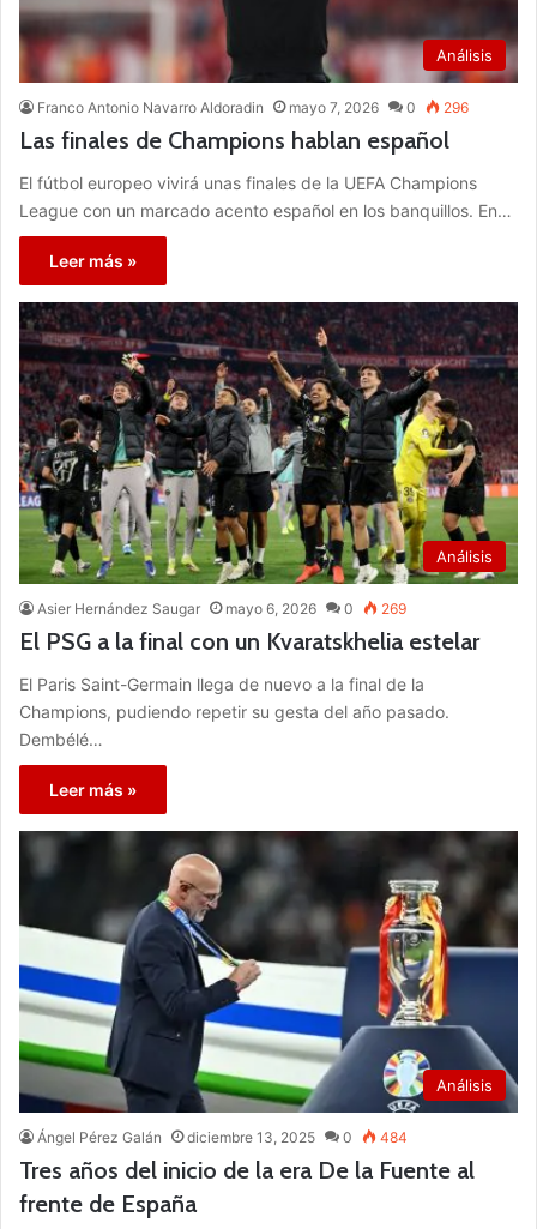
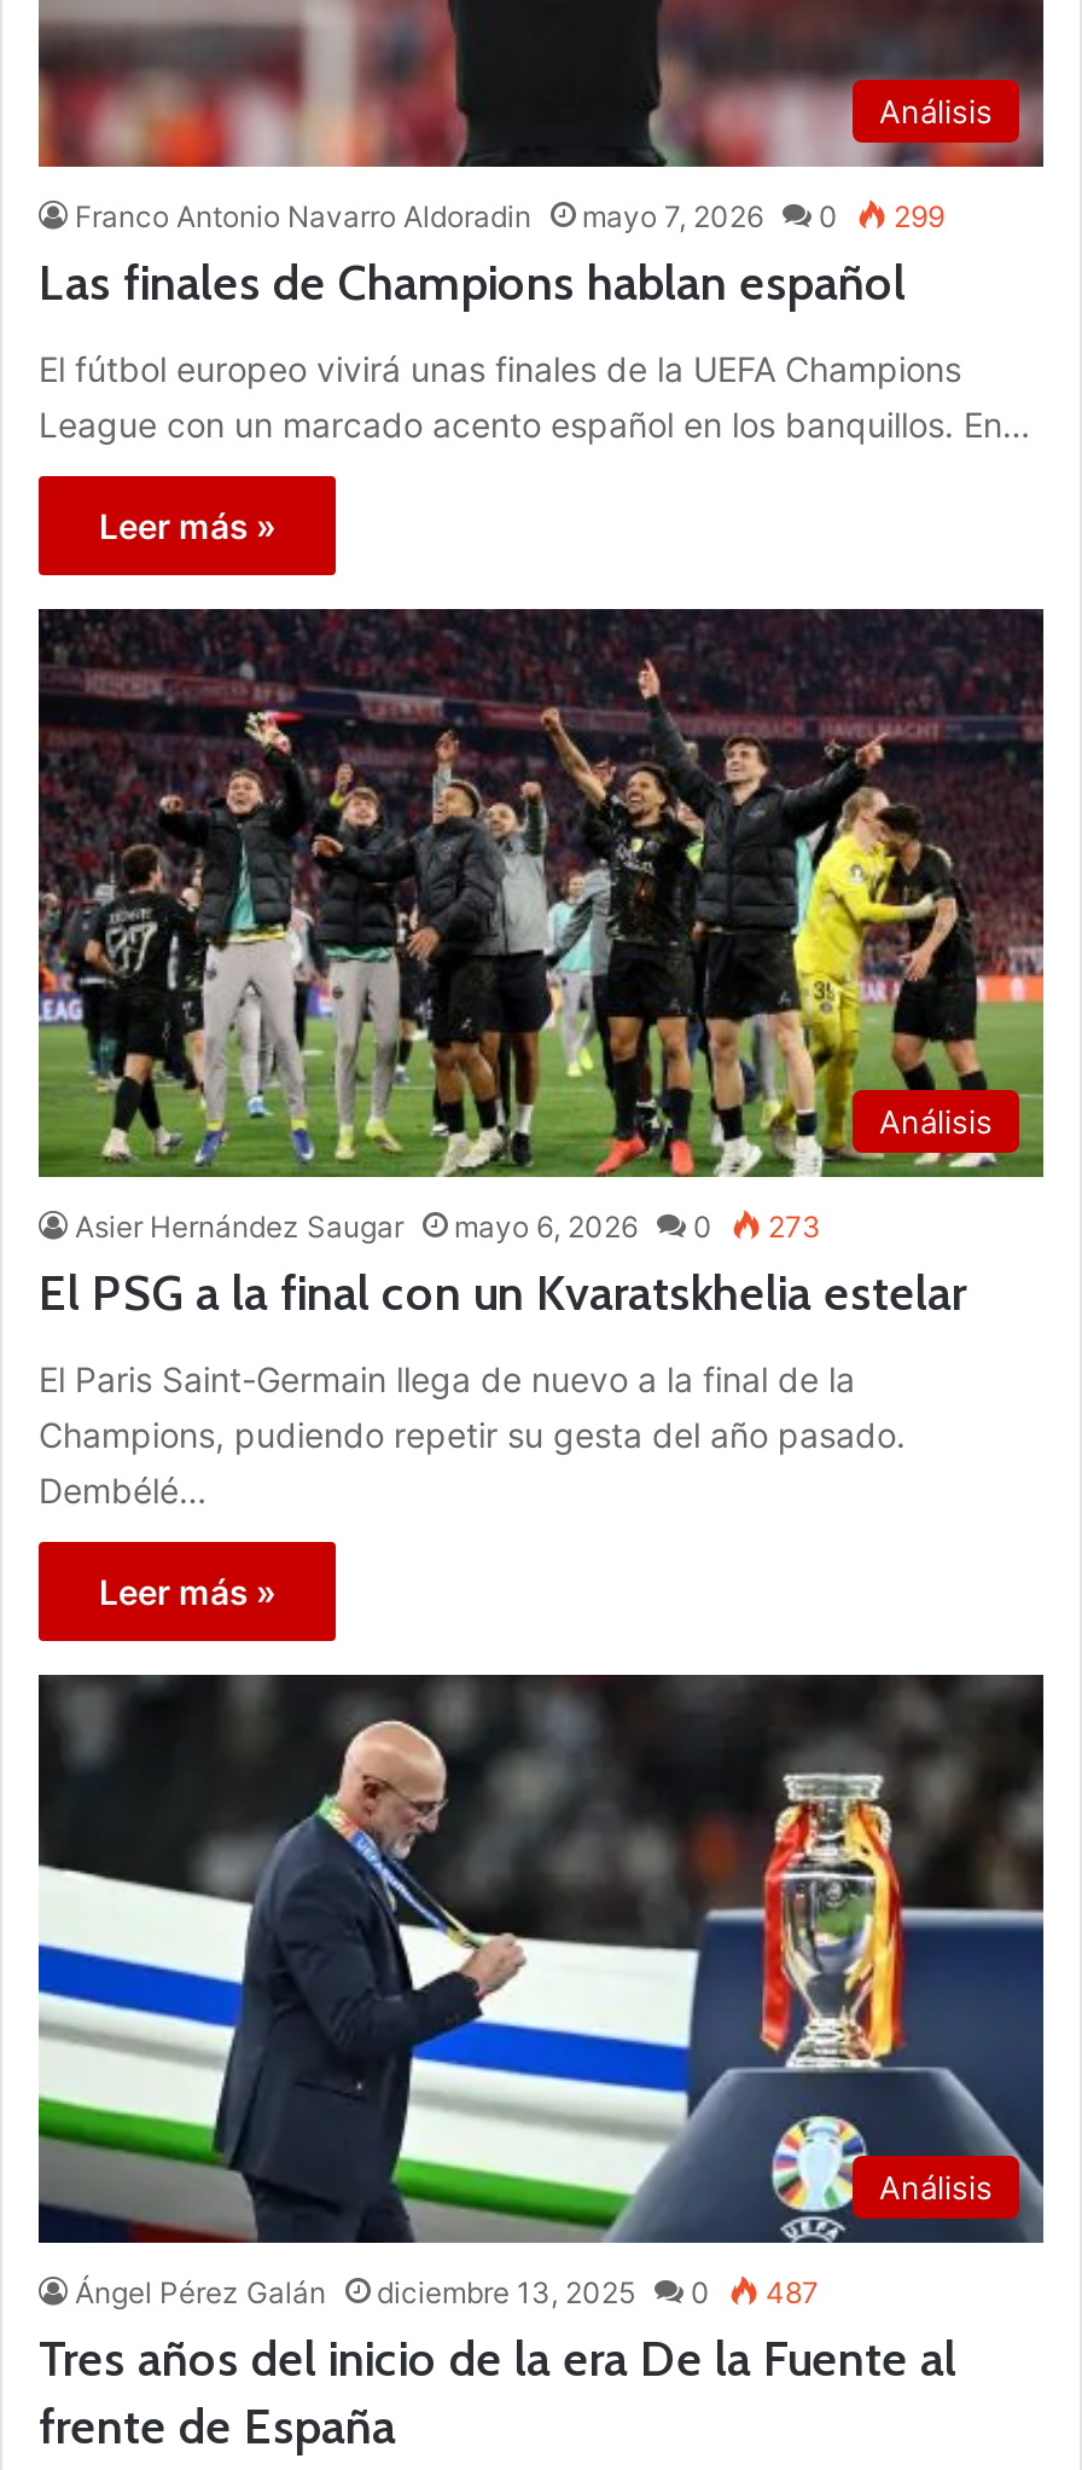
[37,99,469,117] Franco Antonio Navarro Aldoradin mayo 7, 2026 0 296 -> [75,199,944,235] Franco Antonio Navarro Aldoradin mayo 7, 2026 0 299
[37,600,406,617] Asier Hernández Saugar mayo 6, 2026 0 269 -> [75,1208,821,1245] Asier Hernández Saugar mayo 6, 2026 0 273
[37,1128,408,1146] Ángel Pérez Galán diciembre 13, 2025 0 484 -> [75,2273,819,2310] Ángel Pérez Galán diciembre 13, 2025 0 487

